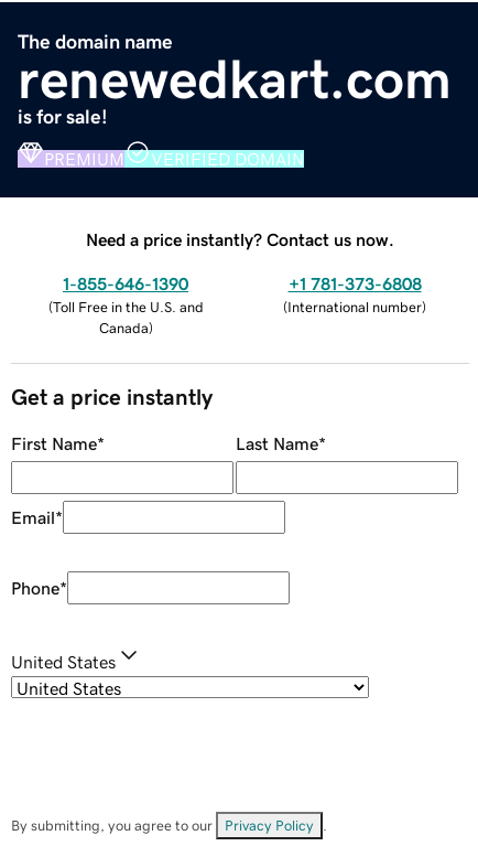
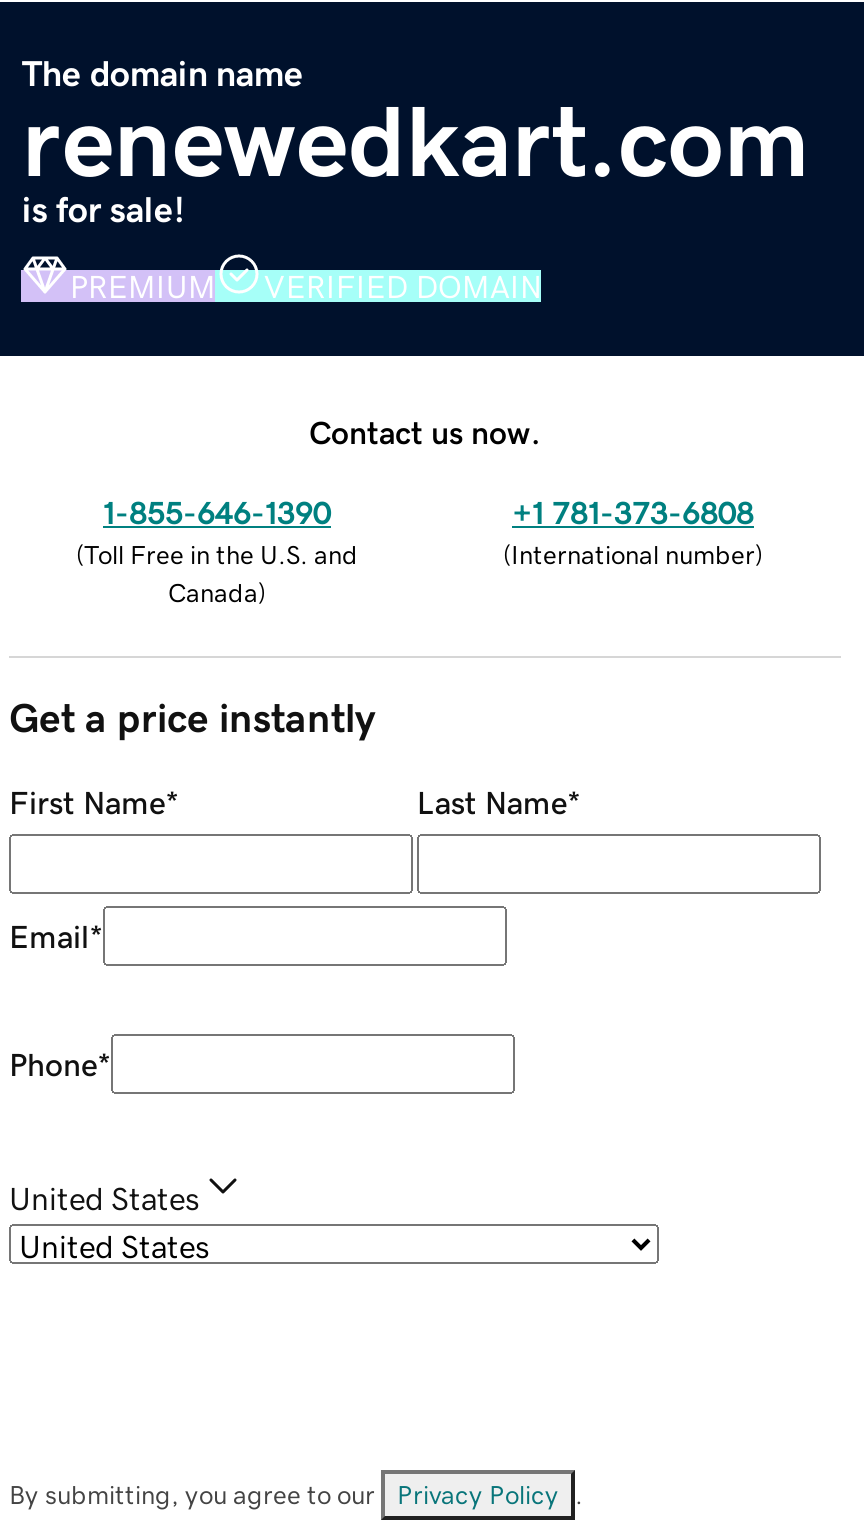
[86,230,394,248] Need a price instantly? Contact us now. -> [309,415,541,447] Contact us now.

